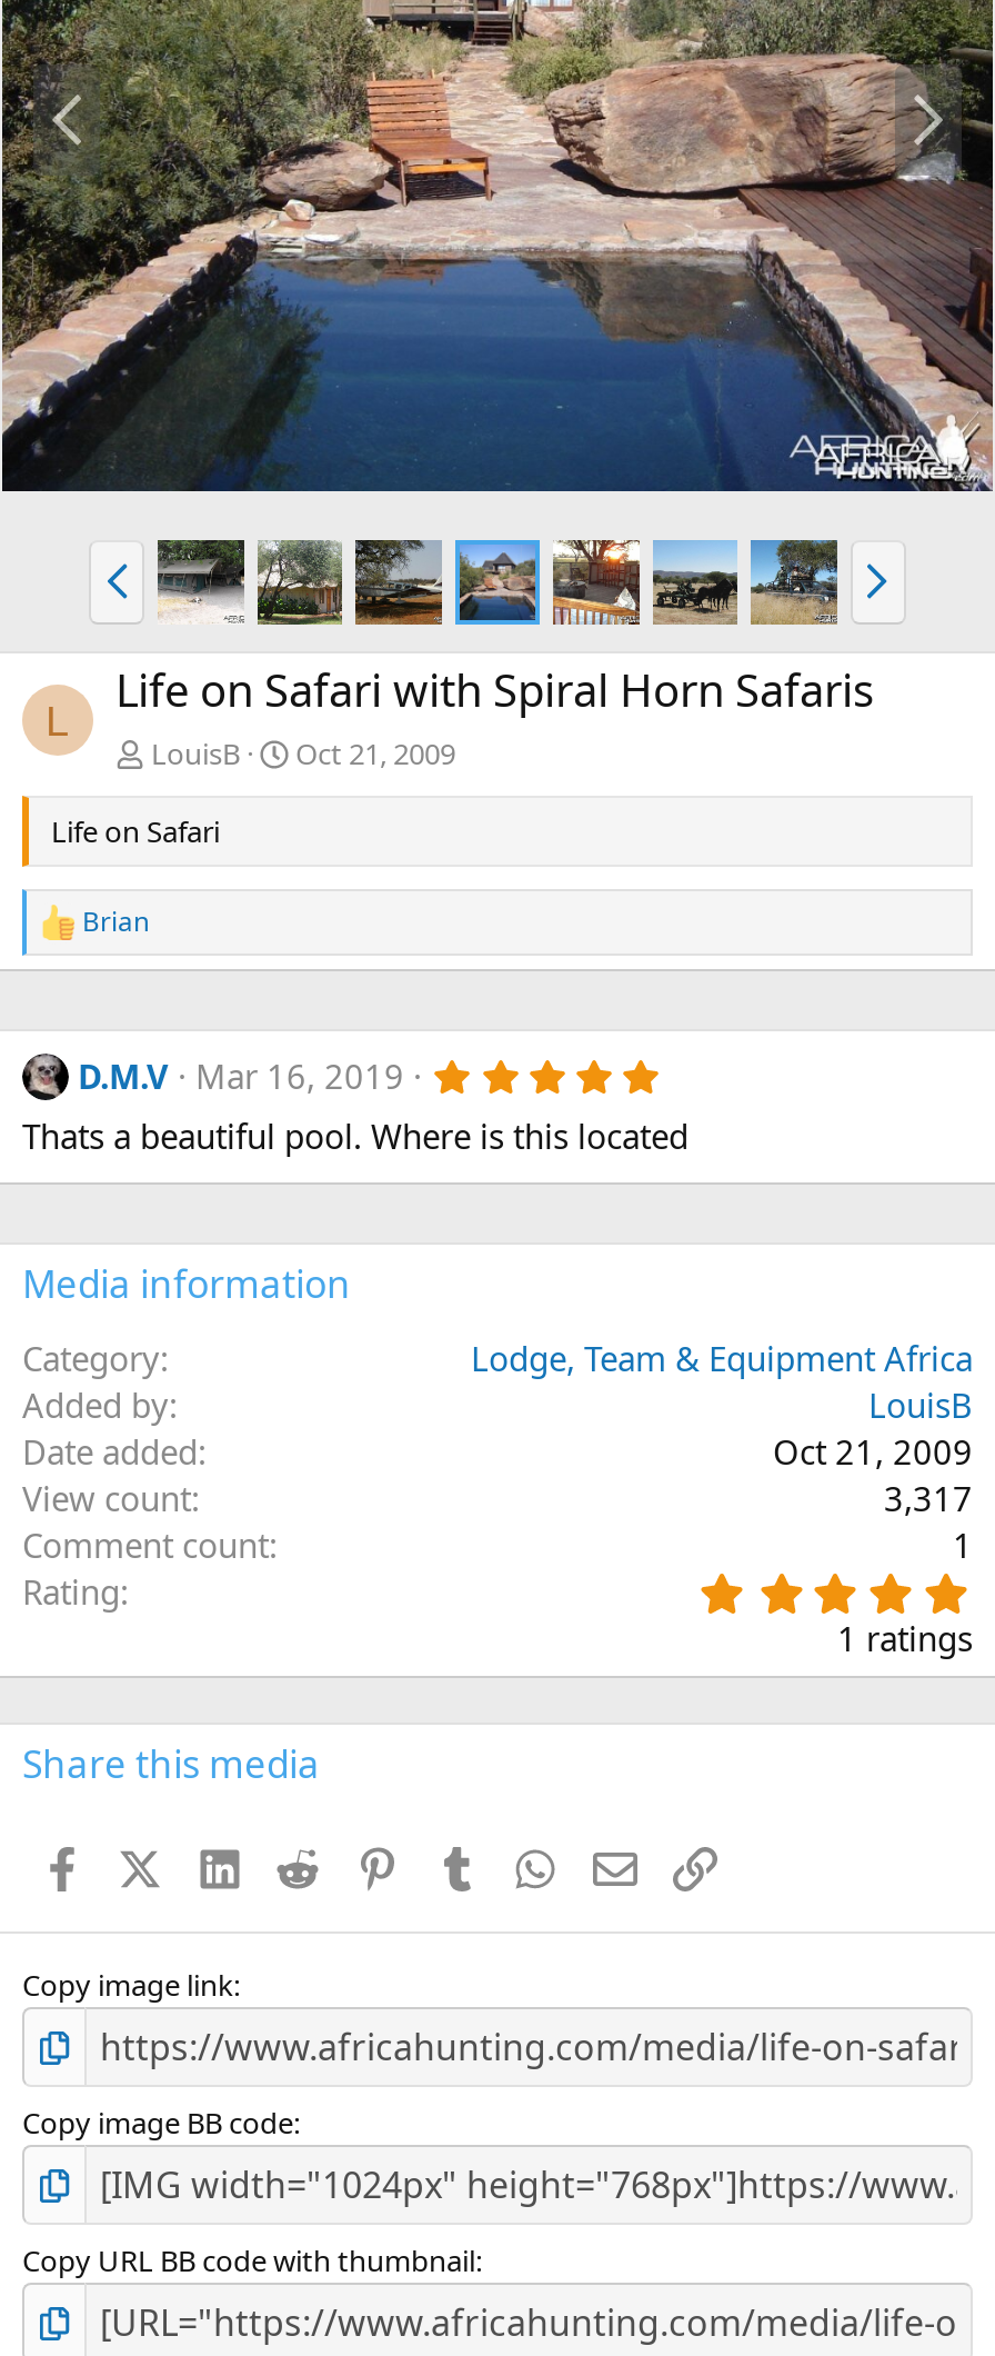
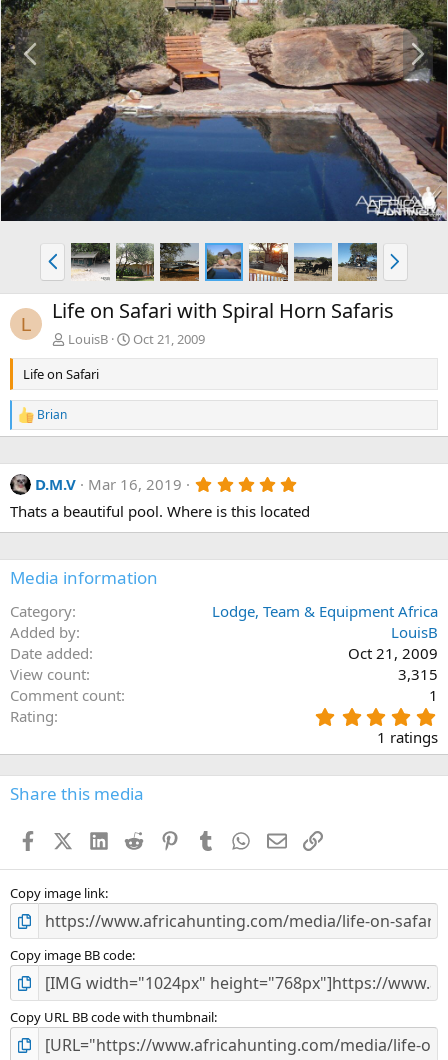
[884,1477,973,1521] 3,317 -> [398,664,438,684] 3,315

